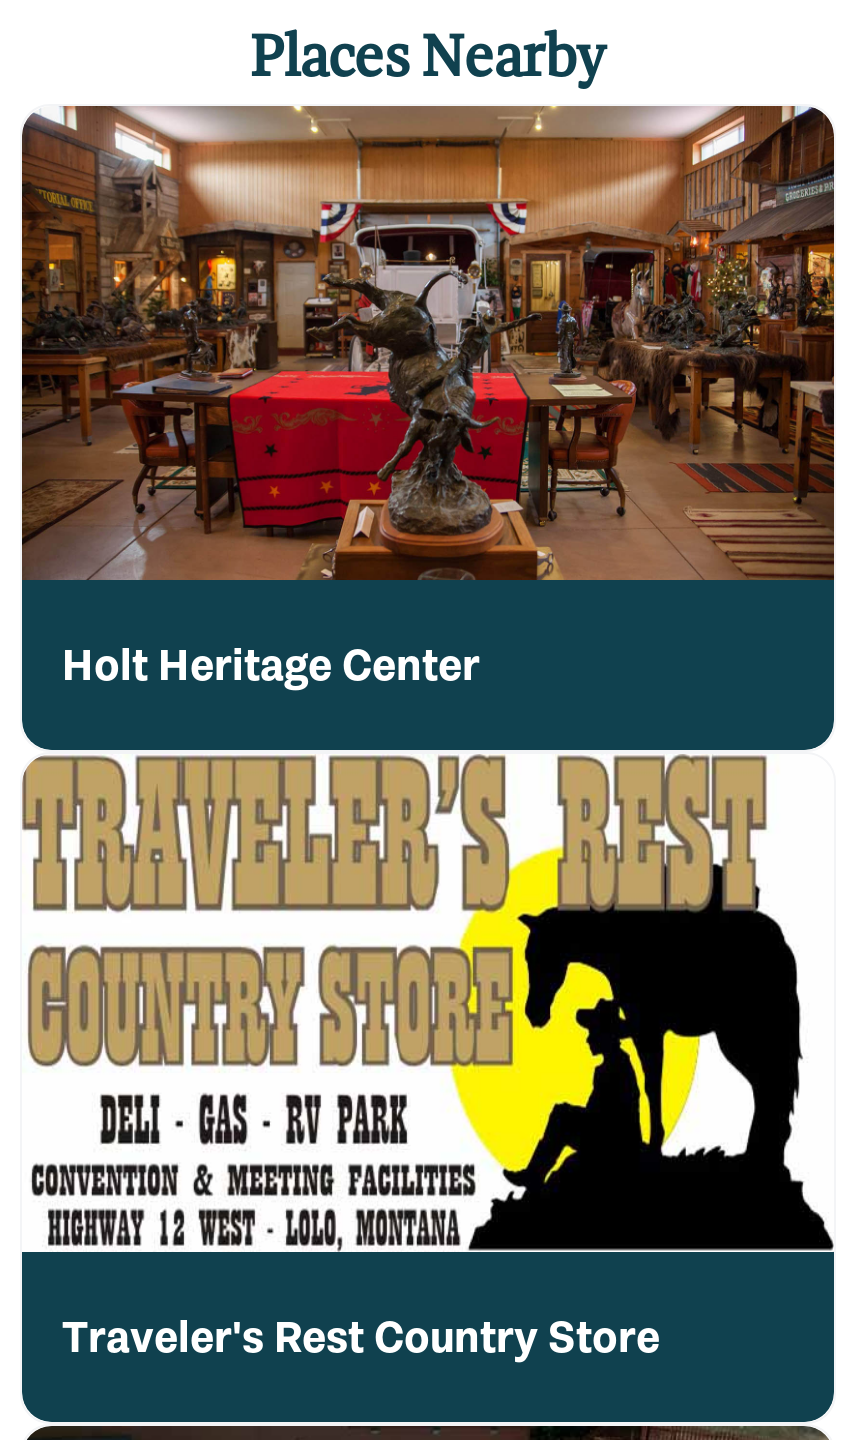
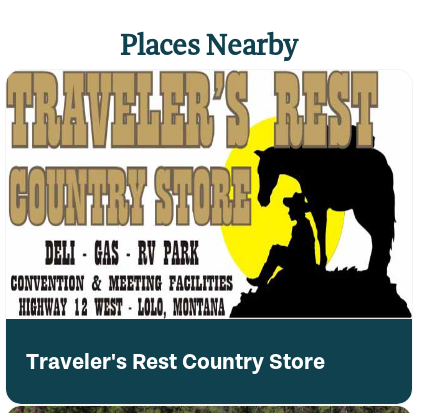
[20,104,836,691] [image] | Holt Heritage Center -> none

